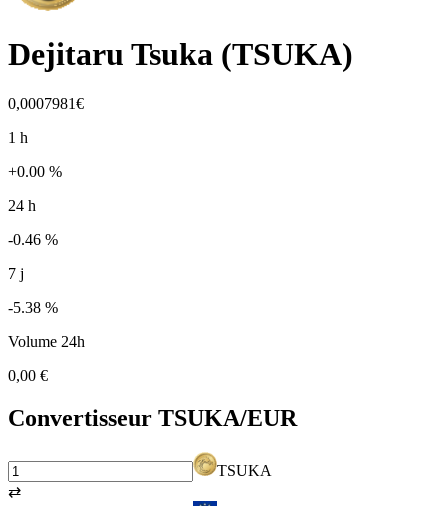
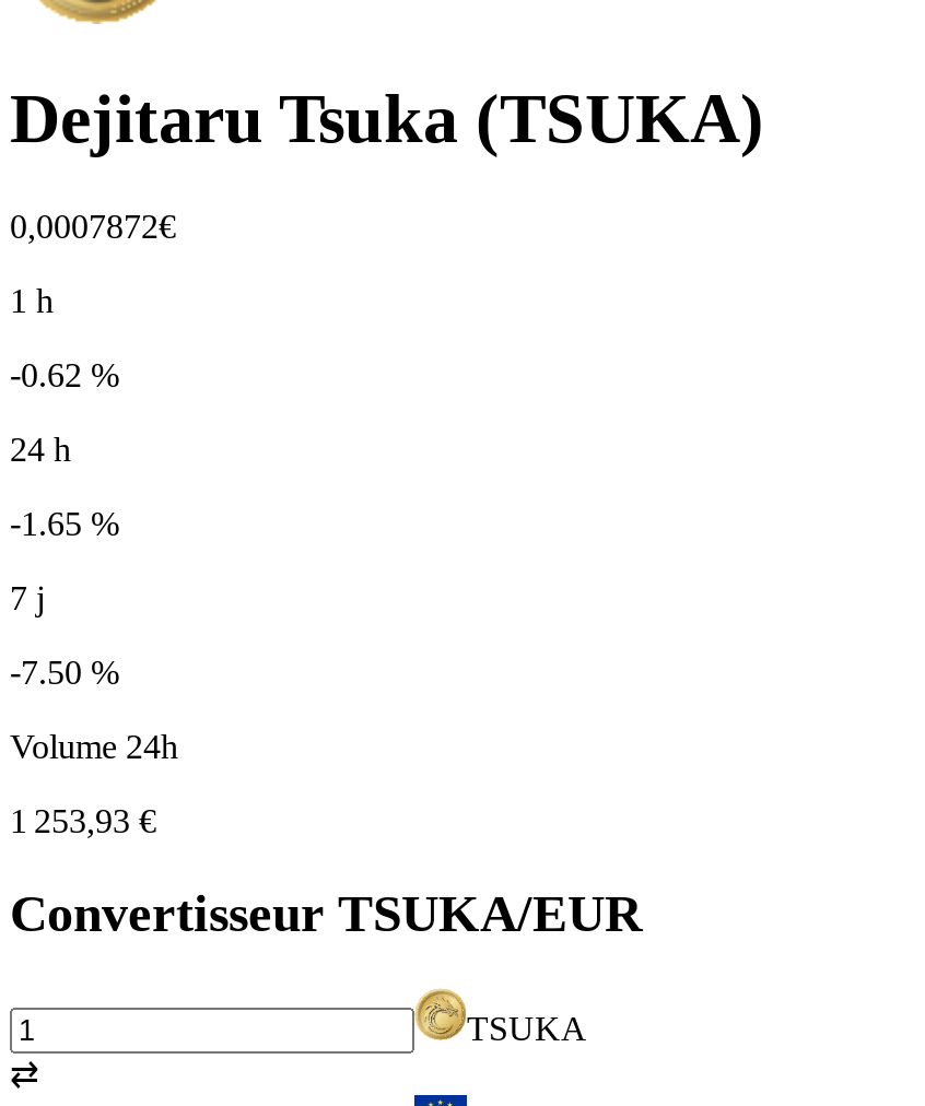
[8,95,84,112] 0,0007981€ -> [10,207,176,245] 0,0007872€
[8,163,62,180] +0.00 % -> [10,356,119,393] -0.62 %
[8,231,58,248] -0.46 % -> [10,505,119,542] -1.65 %
[8,299,58,316] -5.38 % -> [10,653,119,690] -7.50 %
[8,367,48,384] 0,00 € -> [10,802,156,839] 1 253,93 €

